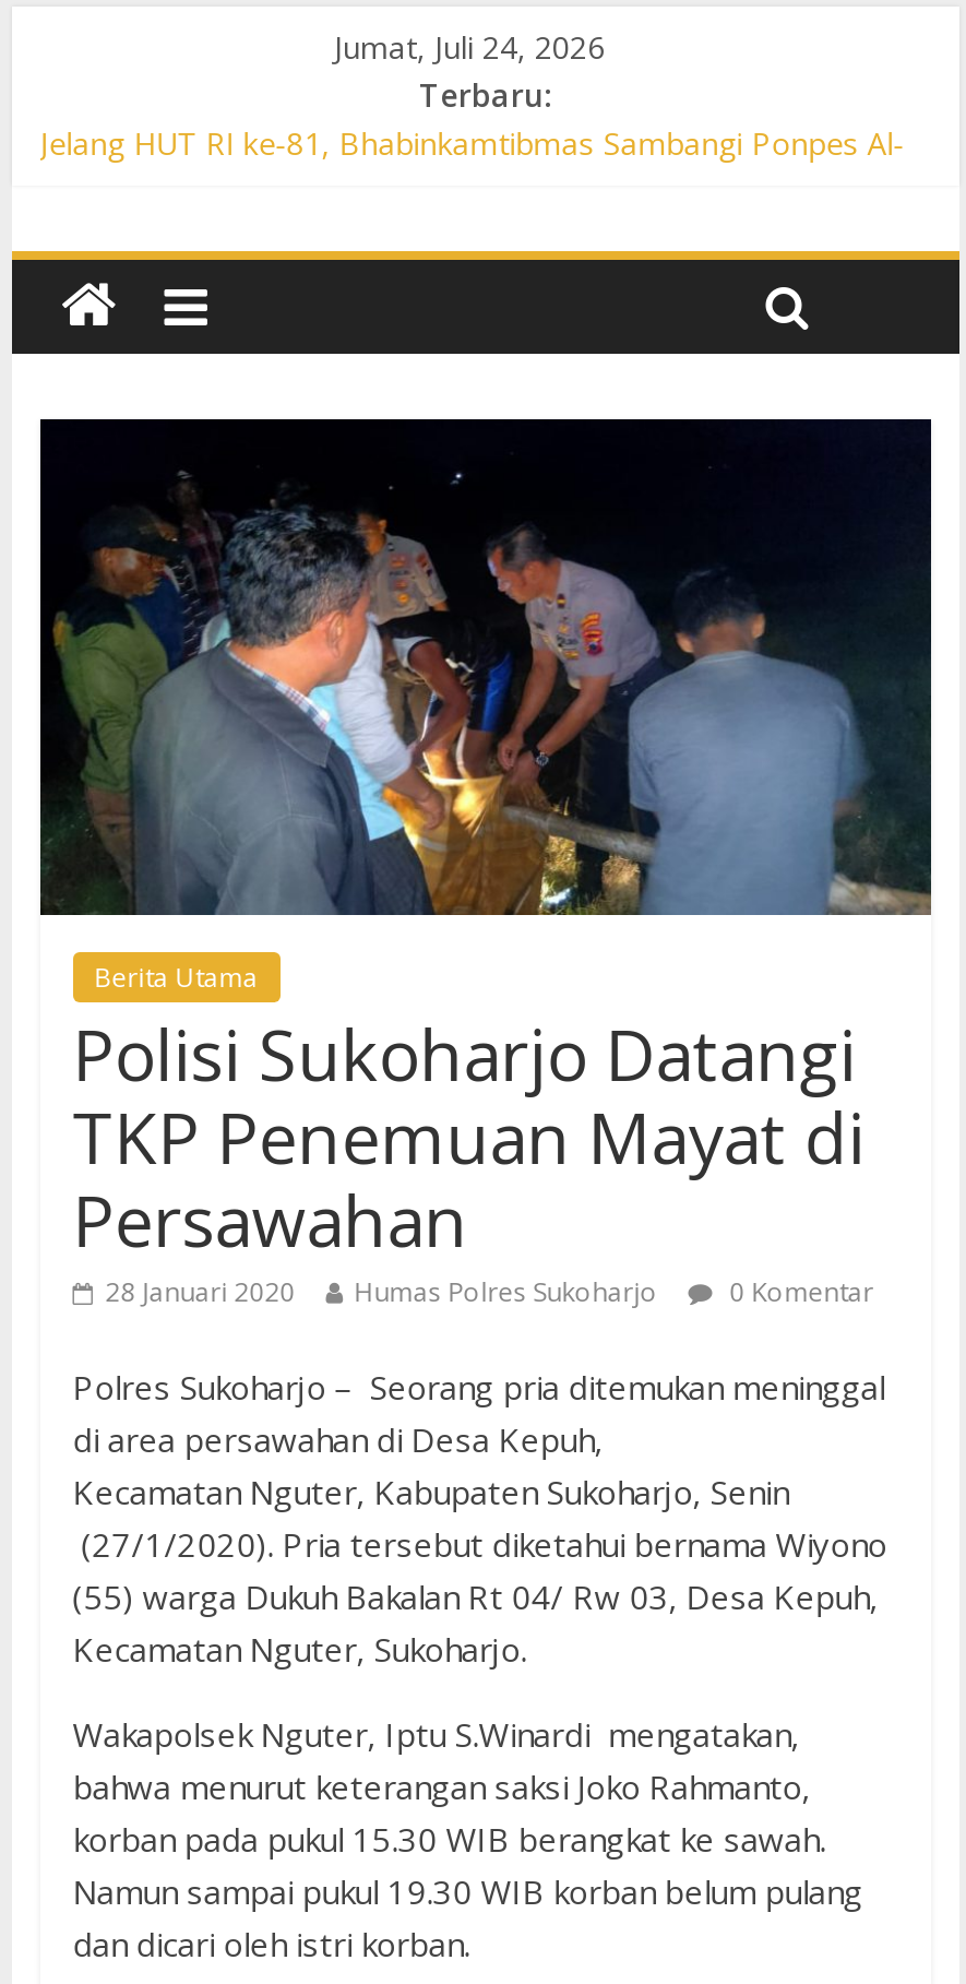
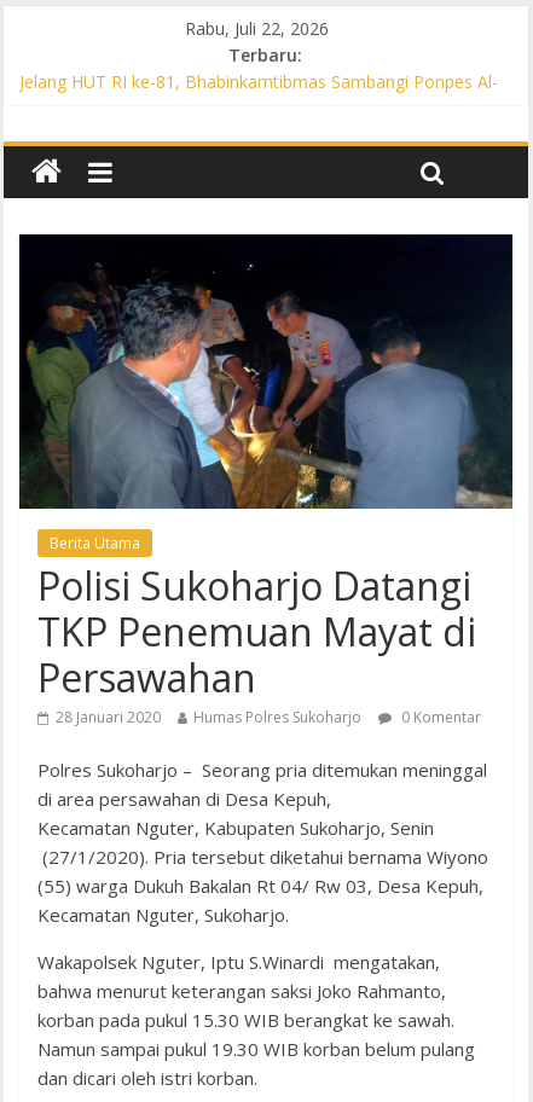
[334,26,605,68] Jumat, Juli 24, 2026 -> [185,17,329,40] Rabu, Juli 22, 2026

